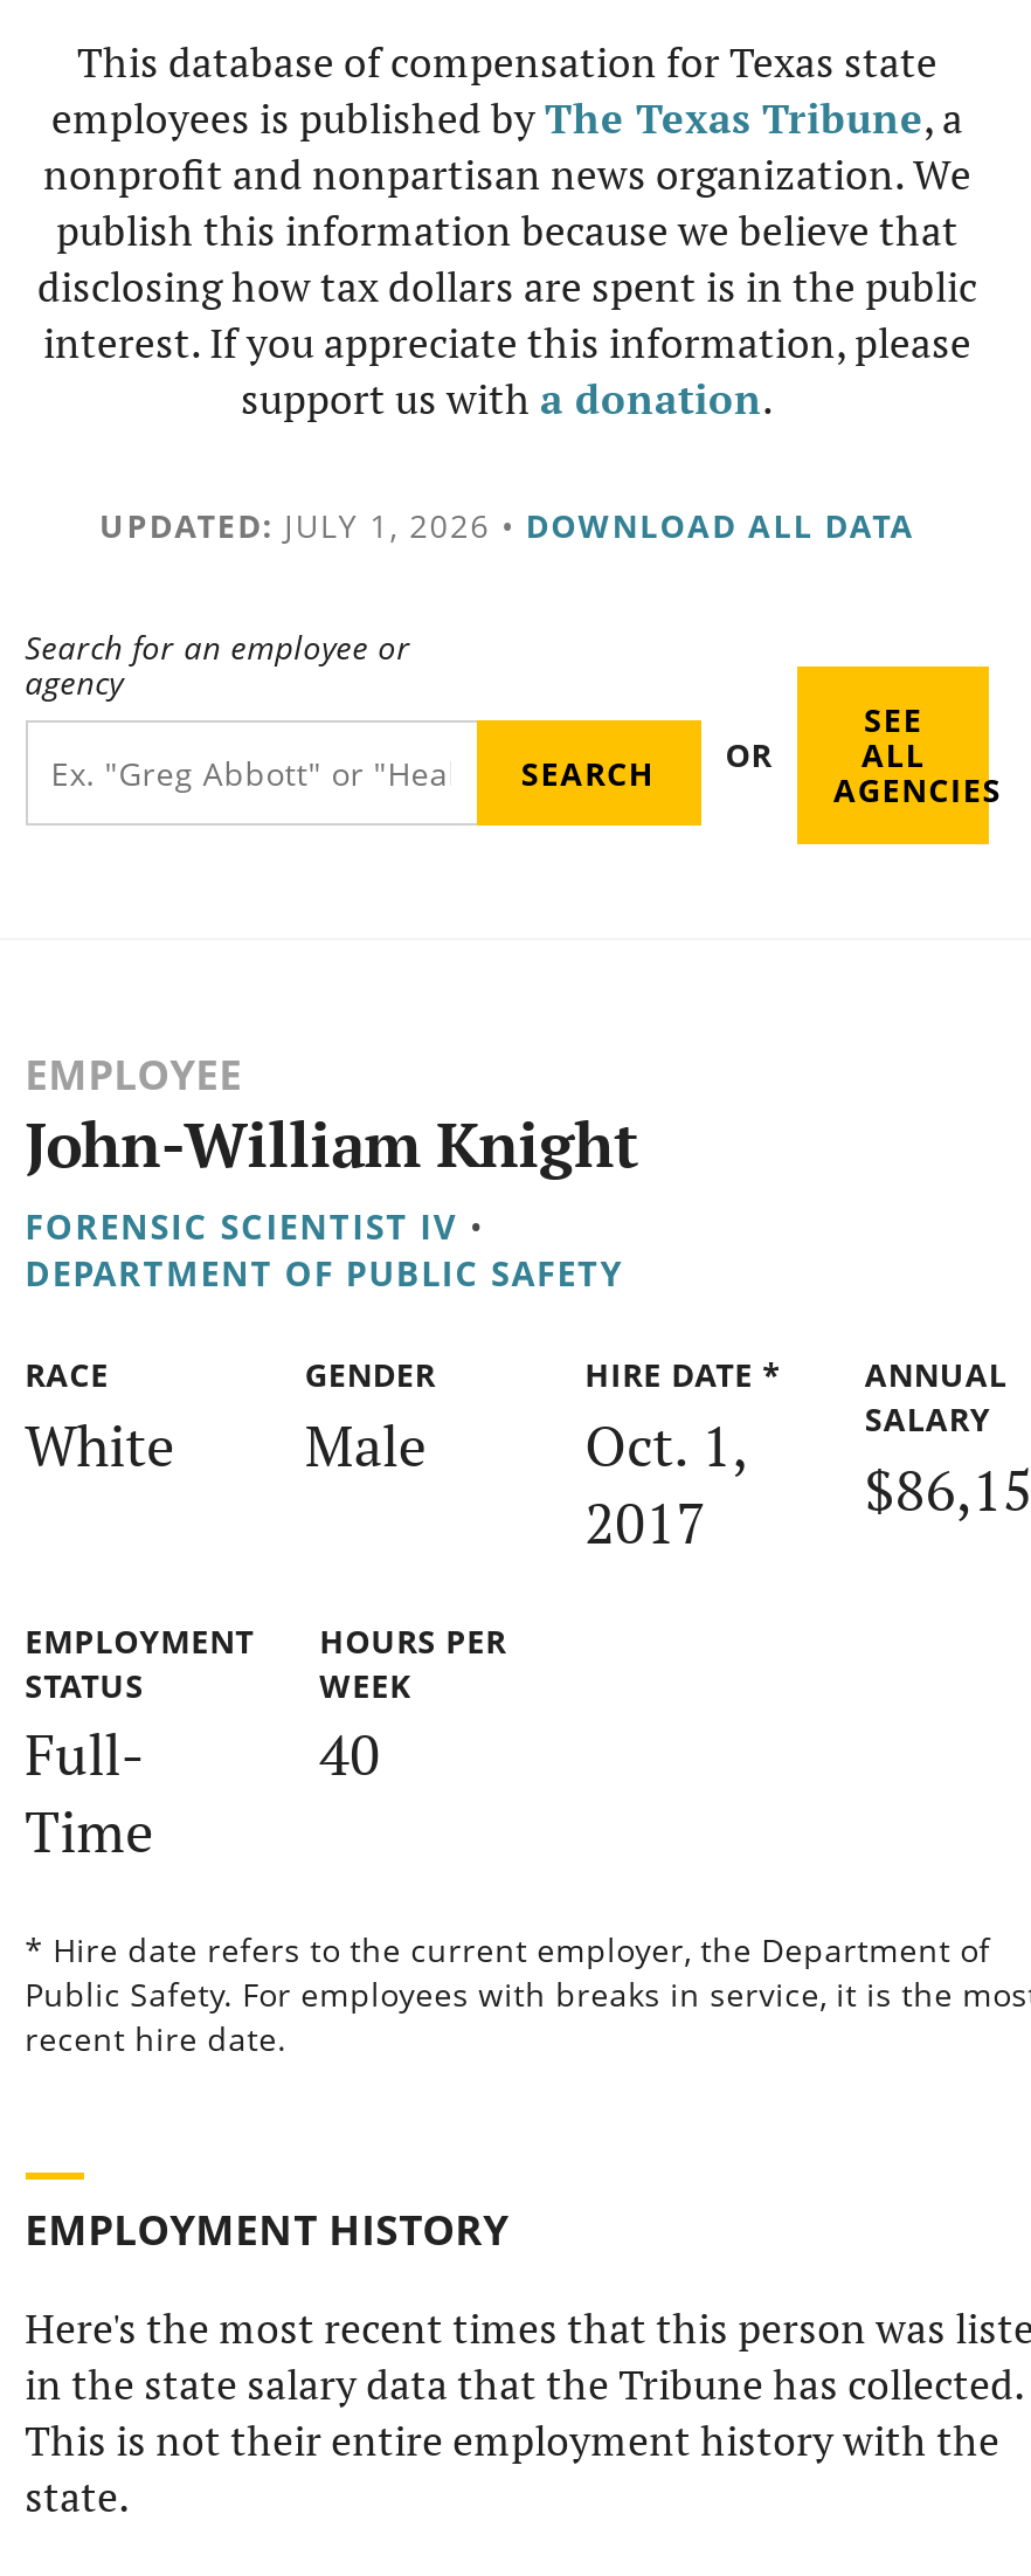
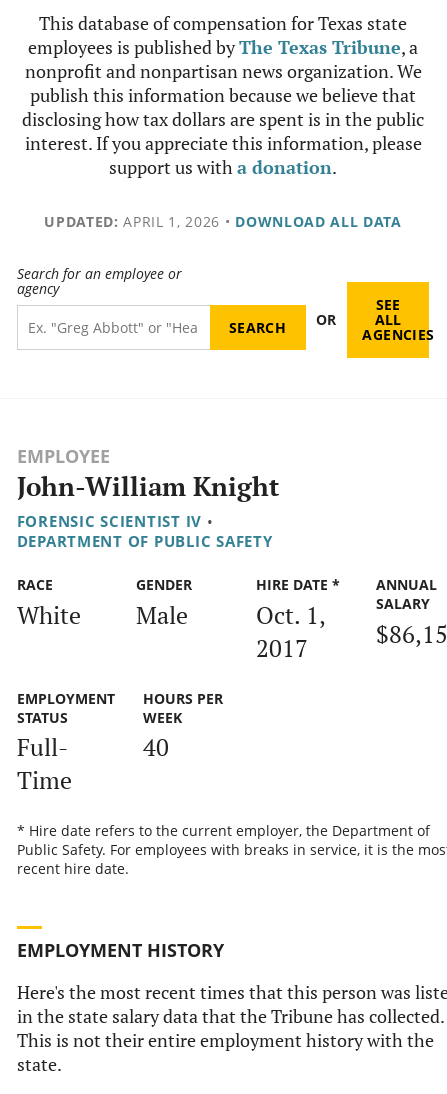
[99,503,915,547] UPDATED: JULY 1, 2026 • DOWNLOAD ALL DATA -> [44,212,402,231] UPDATED: APRIL 1, 2026 • DOWNLOAD ALL DATA

